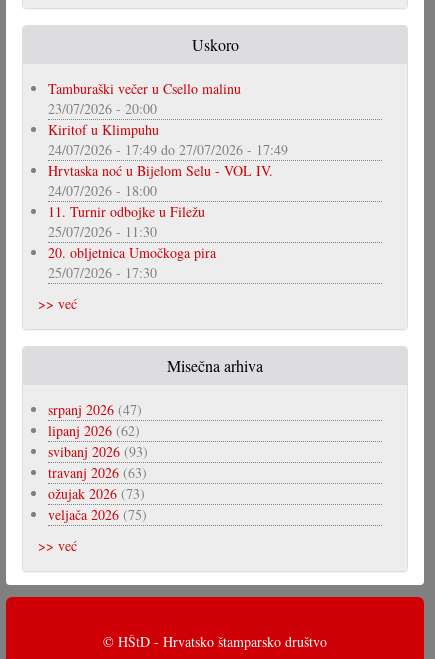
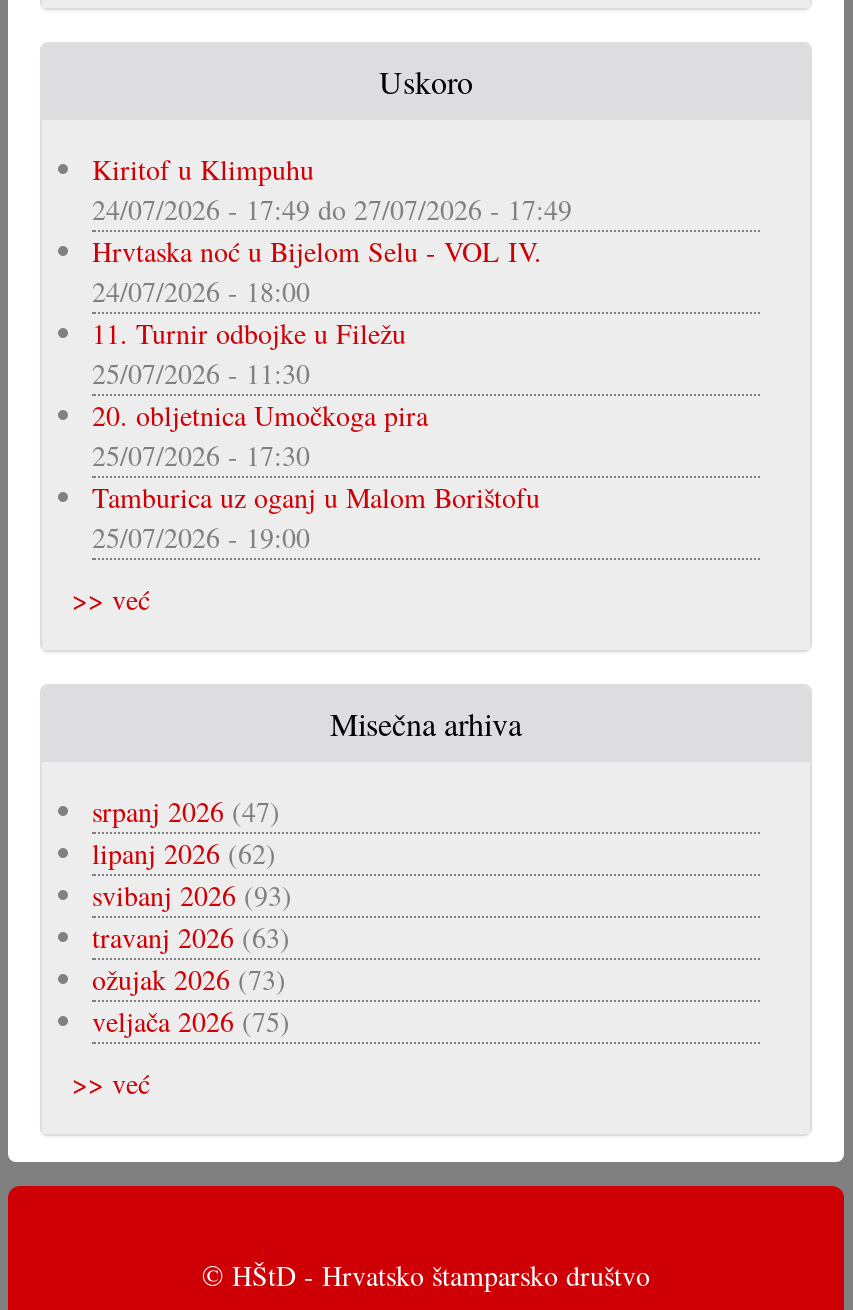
[48,79,241,118] Tamburaški večer u Csello malinu | 23/07/2026 - 20:00 -> none
moved [48,120,288,282] -> [92,149,572,473]: Kiritof u Klimpuhu | 24/07/2026 - 17:49 do 27/07/2026 - 17:49 | Hrvtaska noć u Bijelom Selu - VOL IV. | 24/07/2026 - 18:00 | 11. Turnir odbojke u Filežu | 25/07/2026 - 11:30 | 20. obljetnica Umočkoga pira | 25/07/2026 - 17:30
none -> [92,477,540,555] Tamburica uz oganj u Malom Borištofu | 25/07/2026 - 19:00

